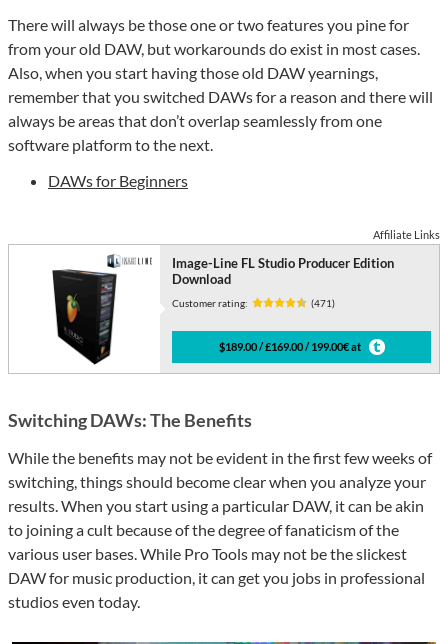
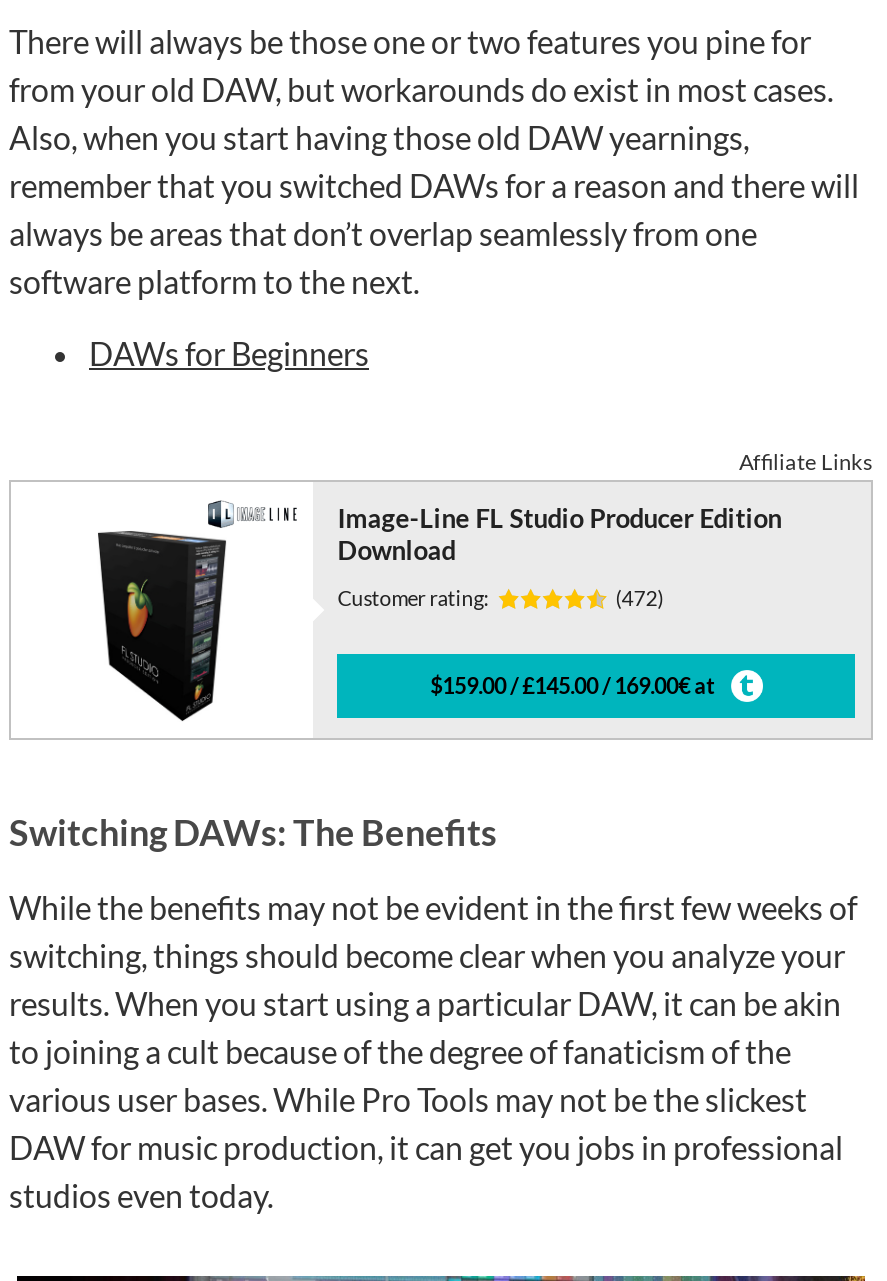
[311,297,335,309] (471) -> [616,587,664,611] (472)
[219,340,361,353] $189.00 / £169.00 / 199.00€ at -> [430,673,714,699] $159.00 / £145.00 / 169.00€ at

